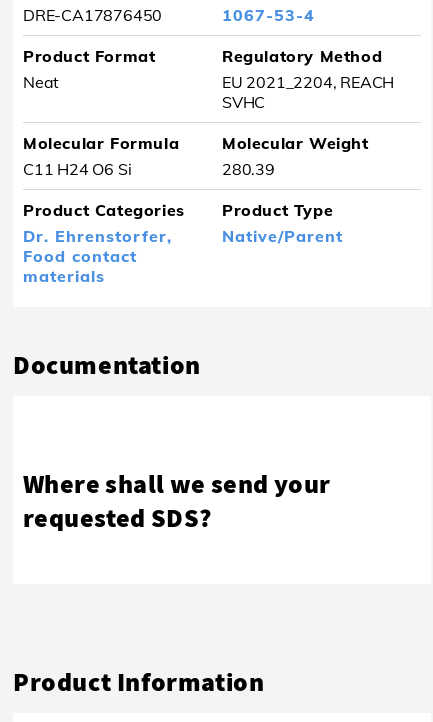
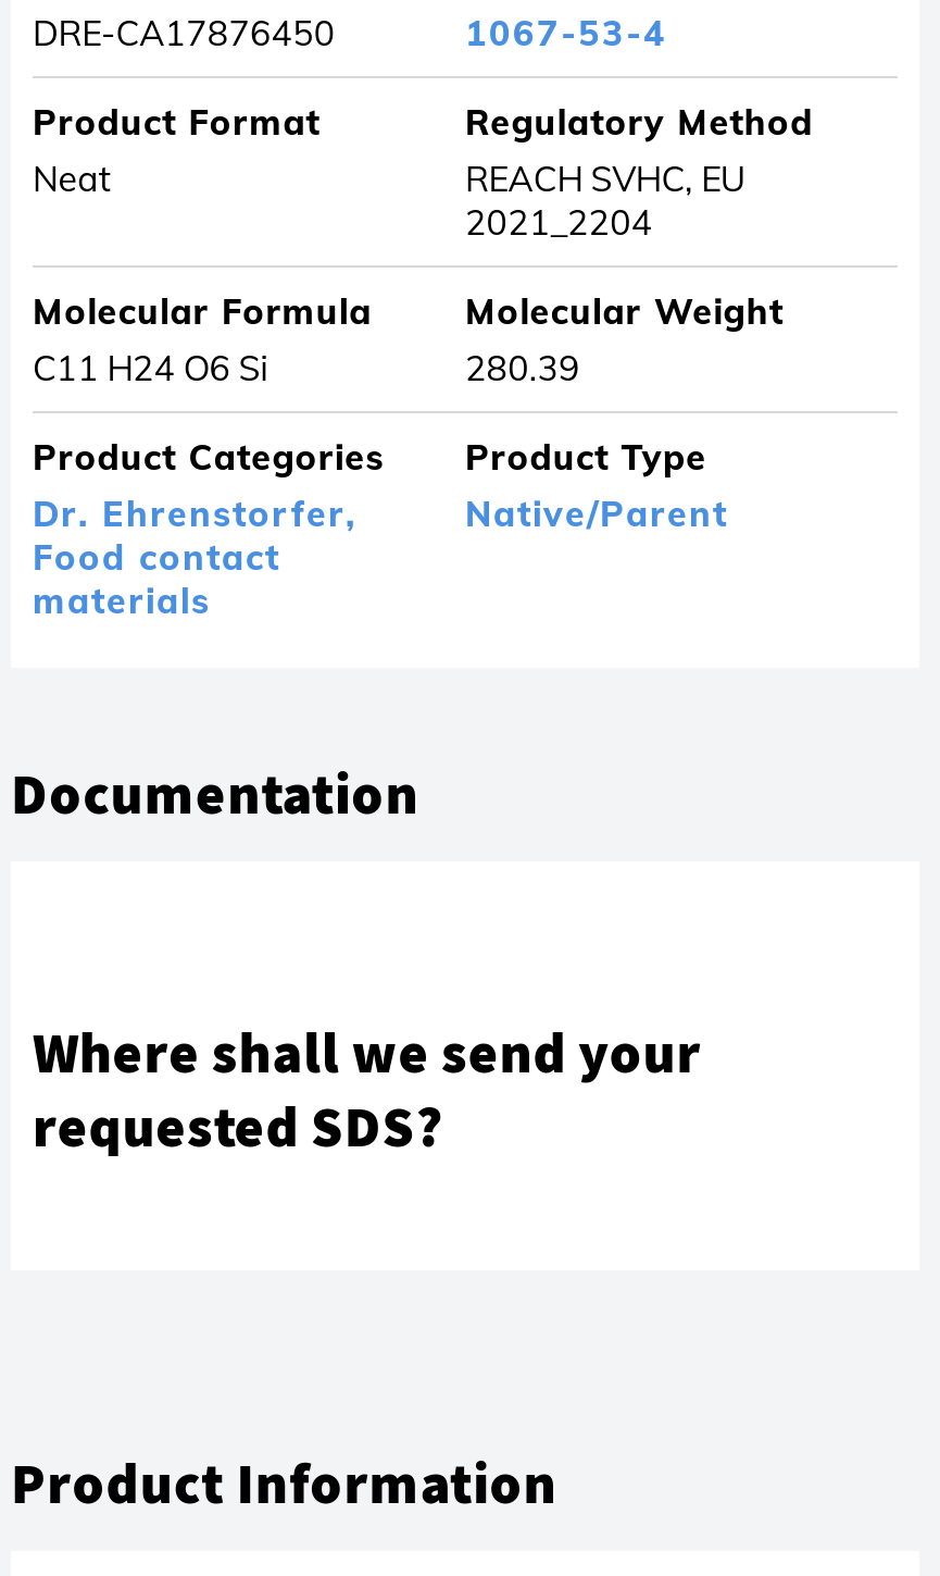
[222,72,394,112] EU 2021_2204, REACH | SVHC -> [465,157,746,244] REACH SVHC, EU | 2021_2204

